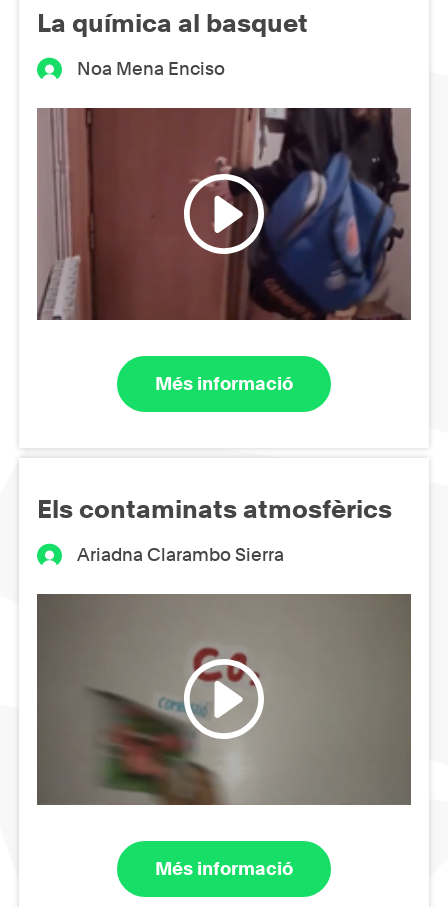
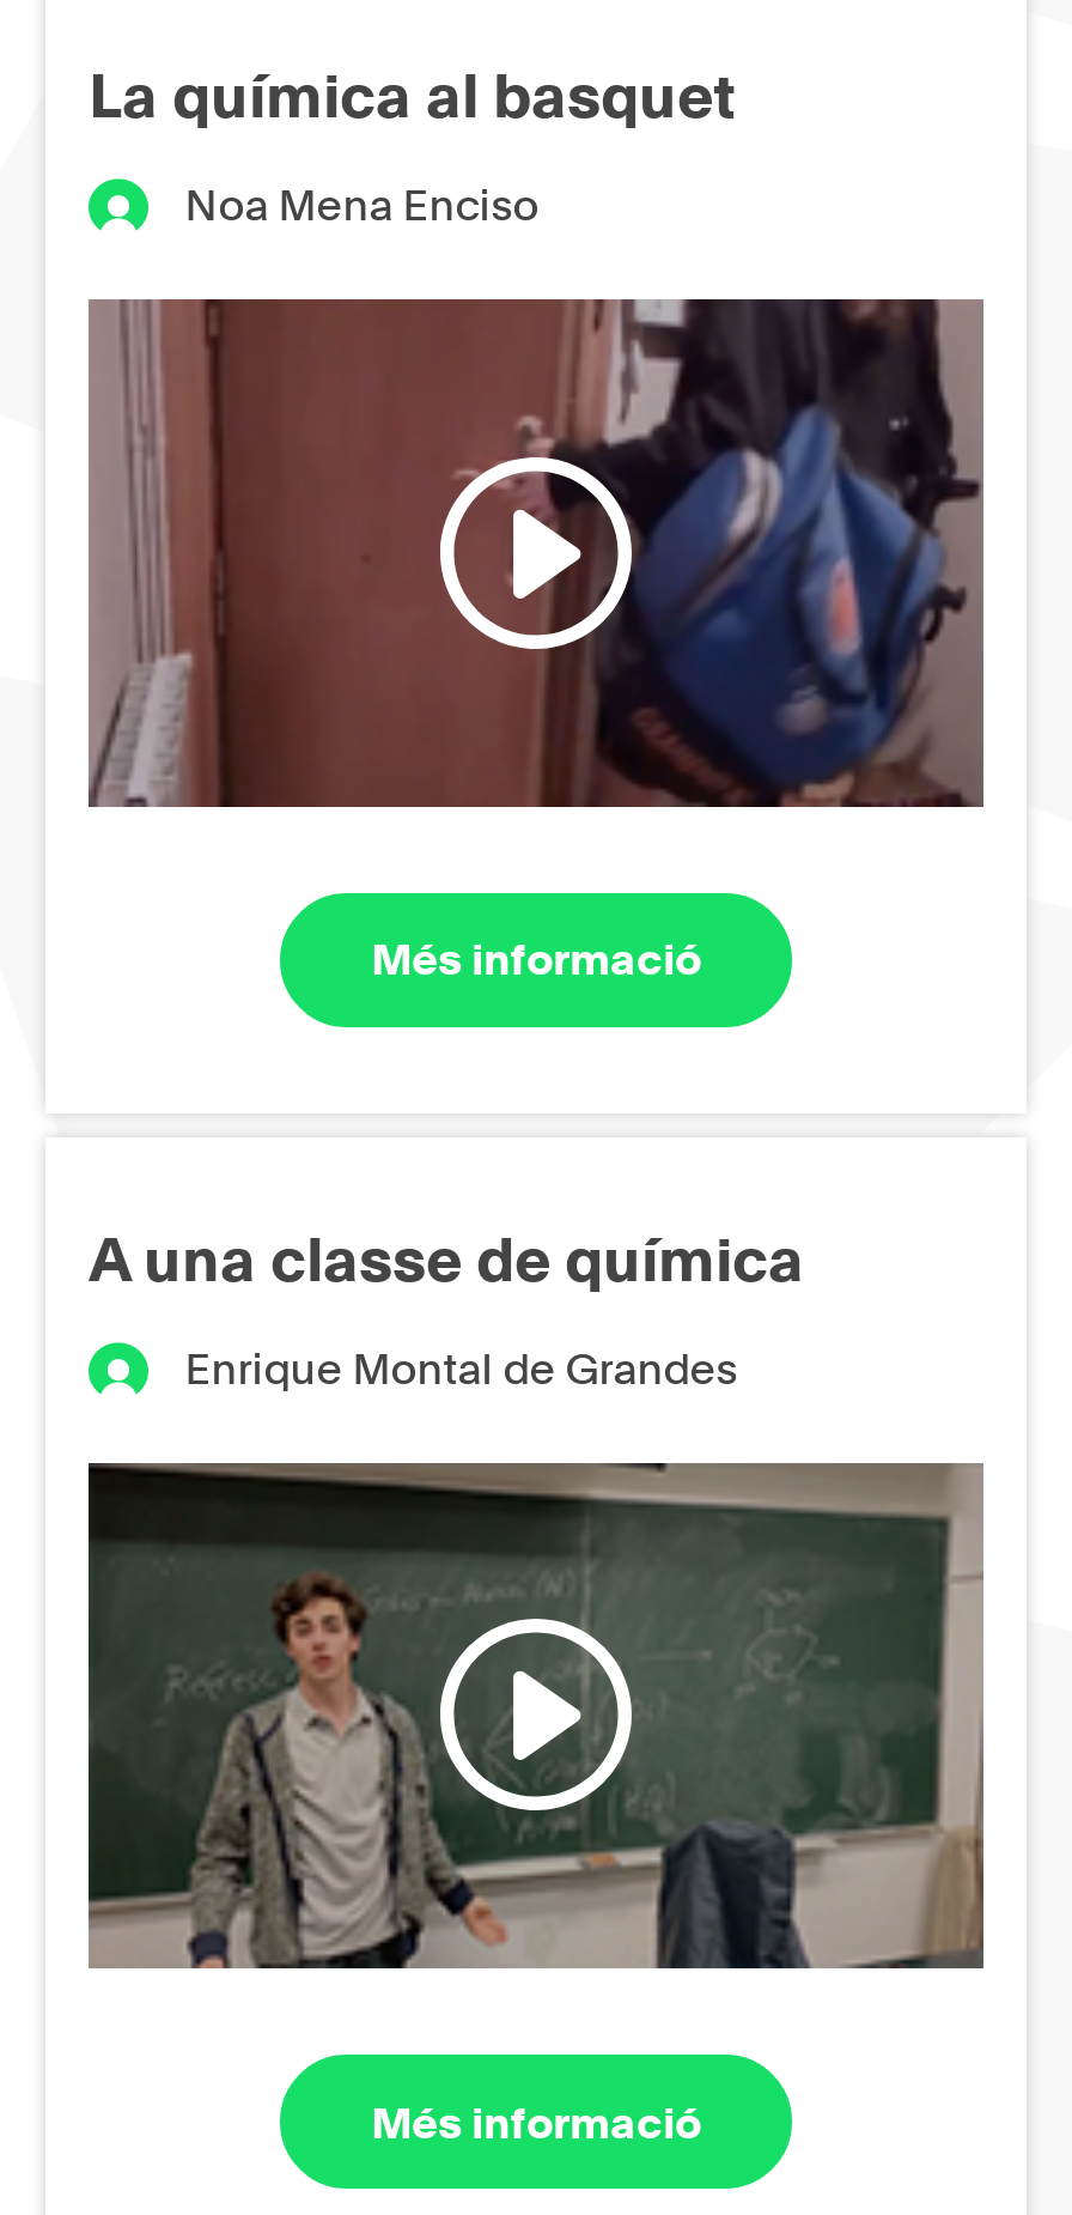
[37,494,392,524] Els contaminats atmosfèrics -> [89,1223,804,1295] A una classe de química
[77,544,284,565] Ariadna Clarambo Sierra -> [185,1342,738,1393] Enrique Montal de Grandes
[37,594,410,806] [image] -> [89,1461,983,1971] [image]

